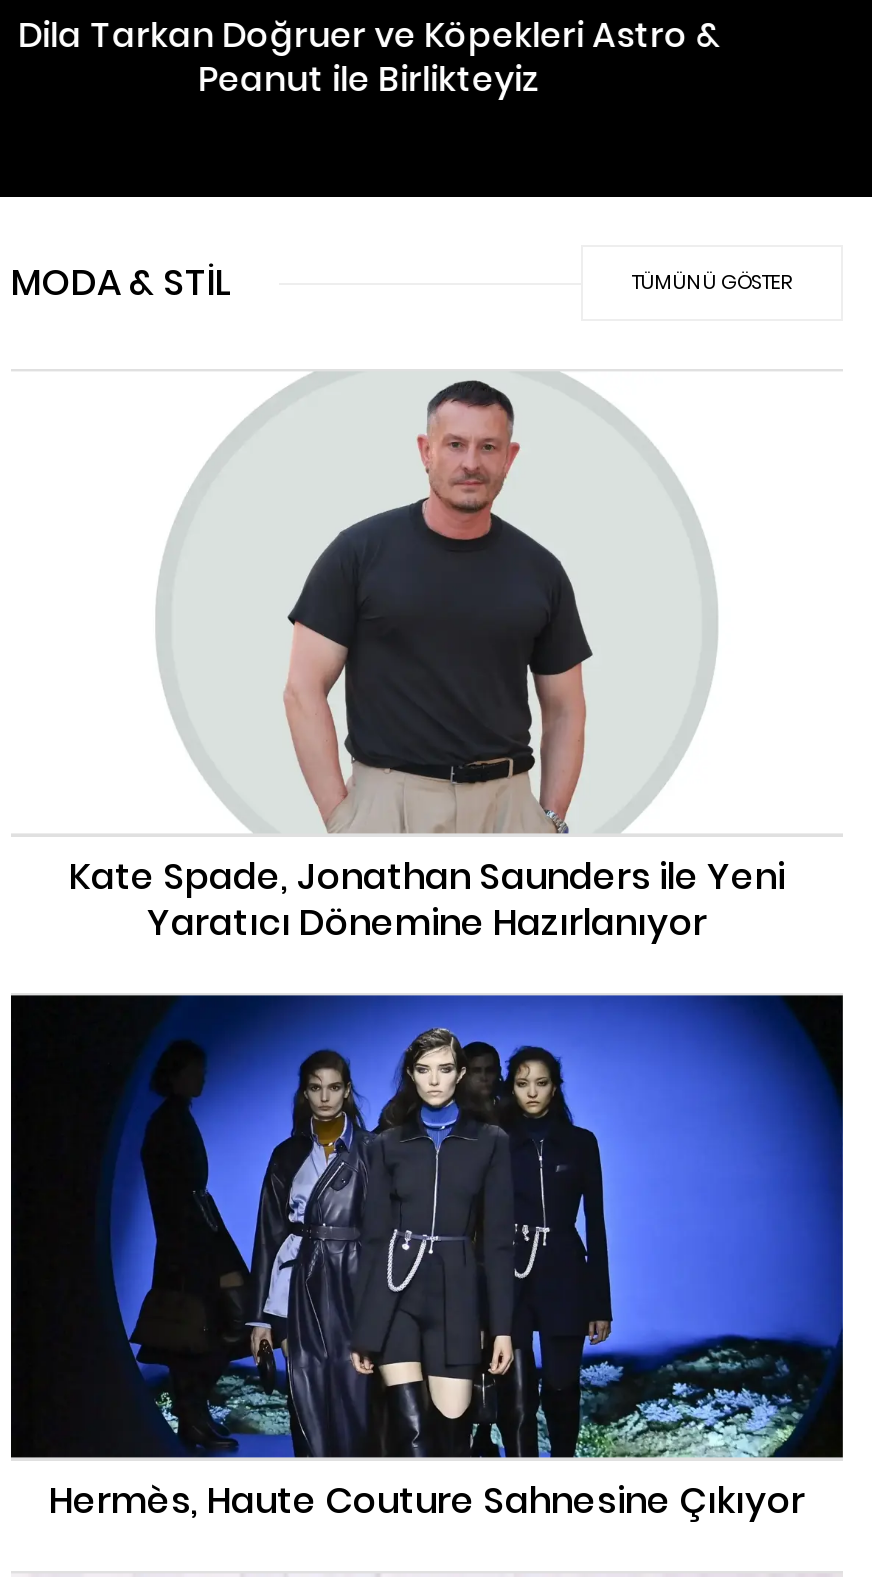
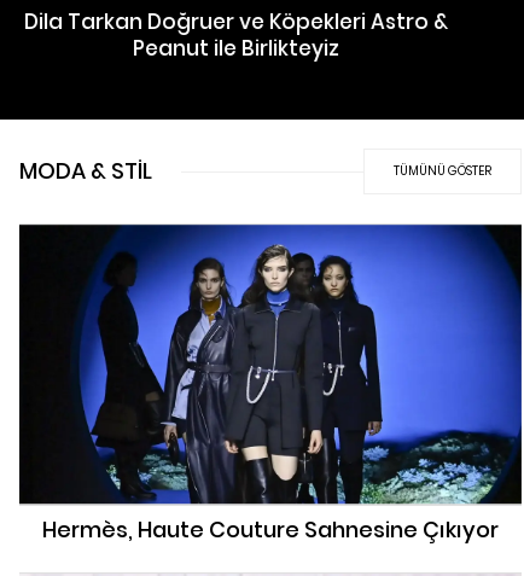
[11,371,843,946] [image] | Kate Spade, Jonathan Saunders ile Yeni | Yaratıcı Dönemine Hazırlanıyor -> none

